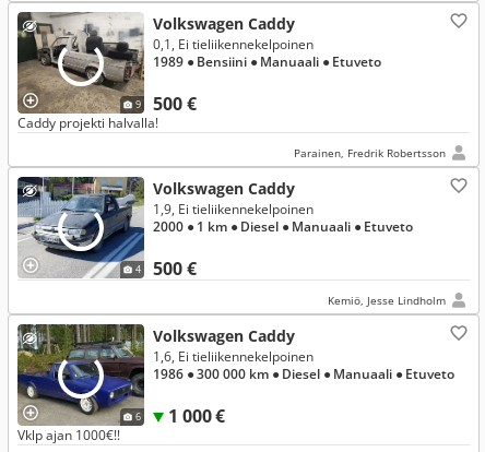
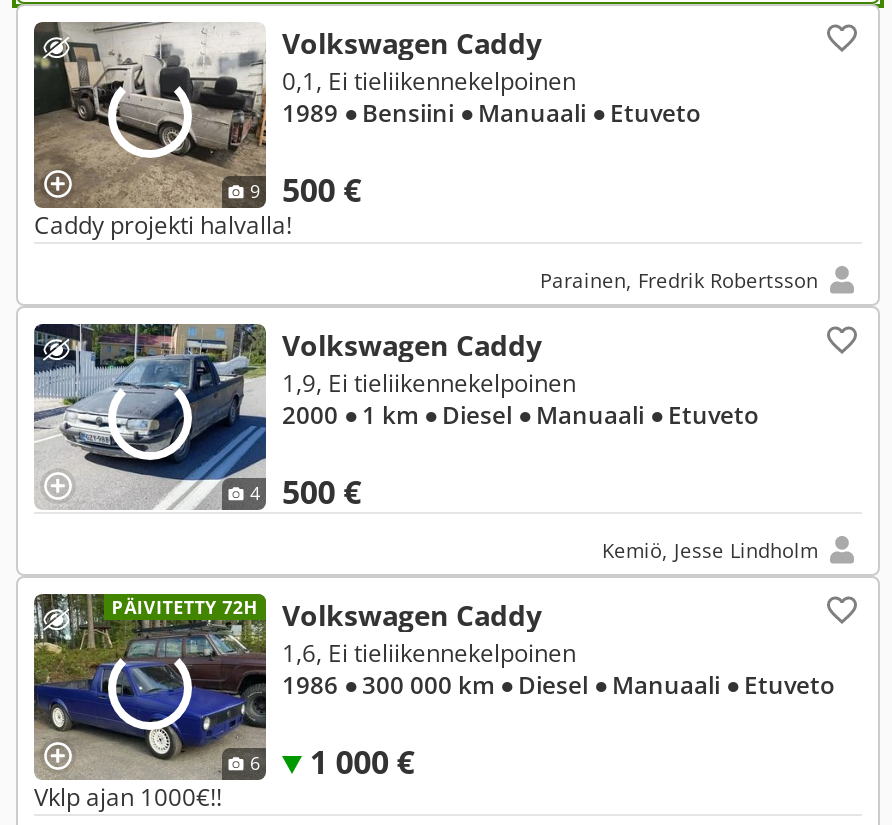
none -> [112,594,258,620] PÄIVITETTY 72H

